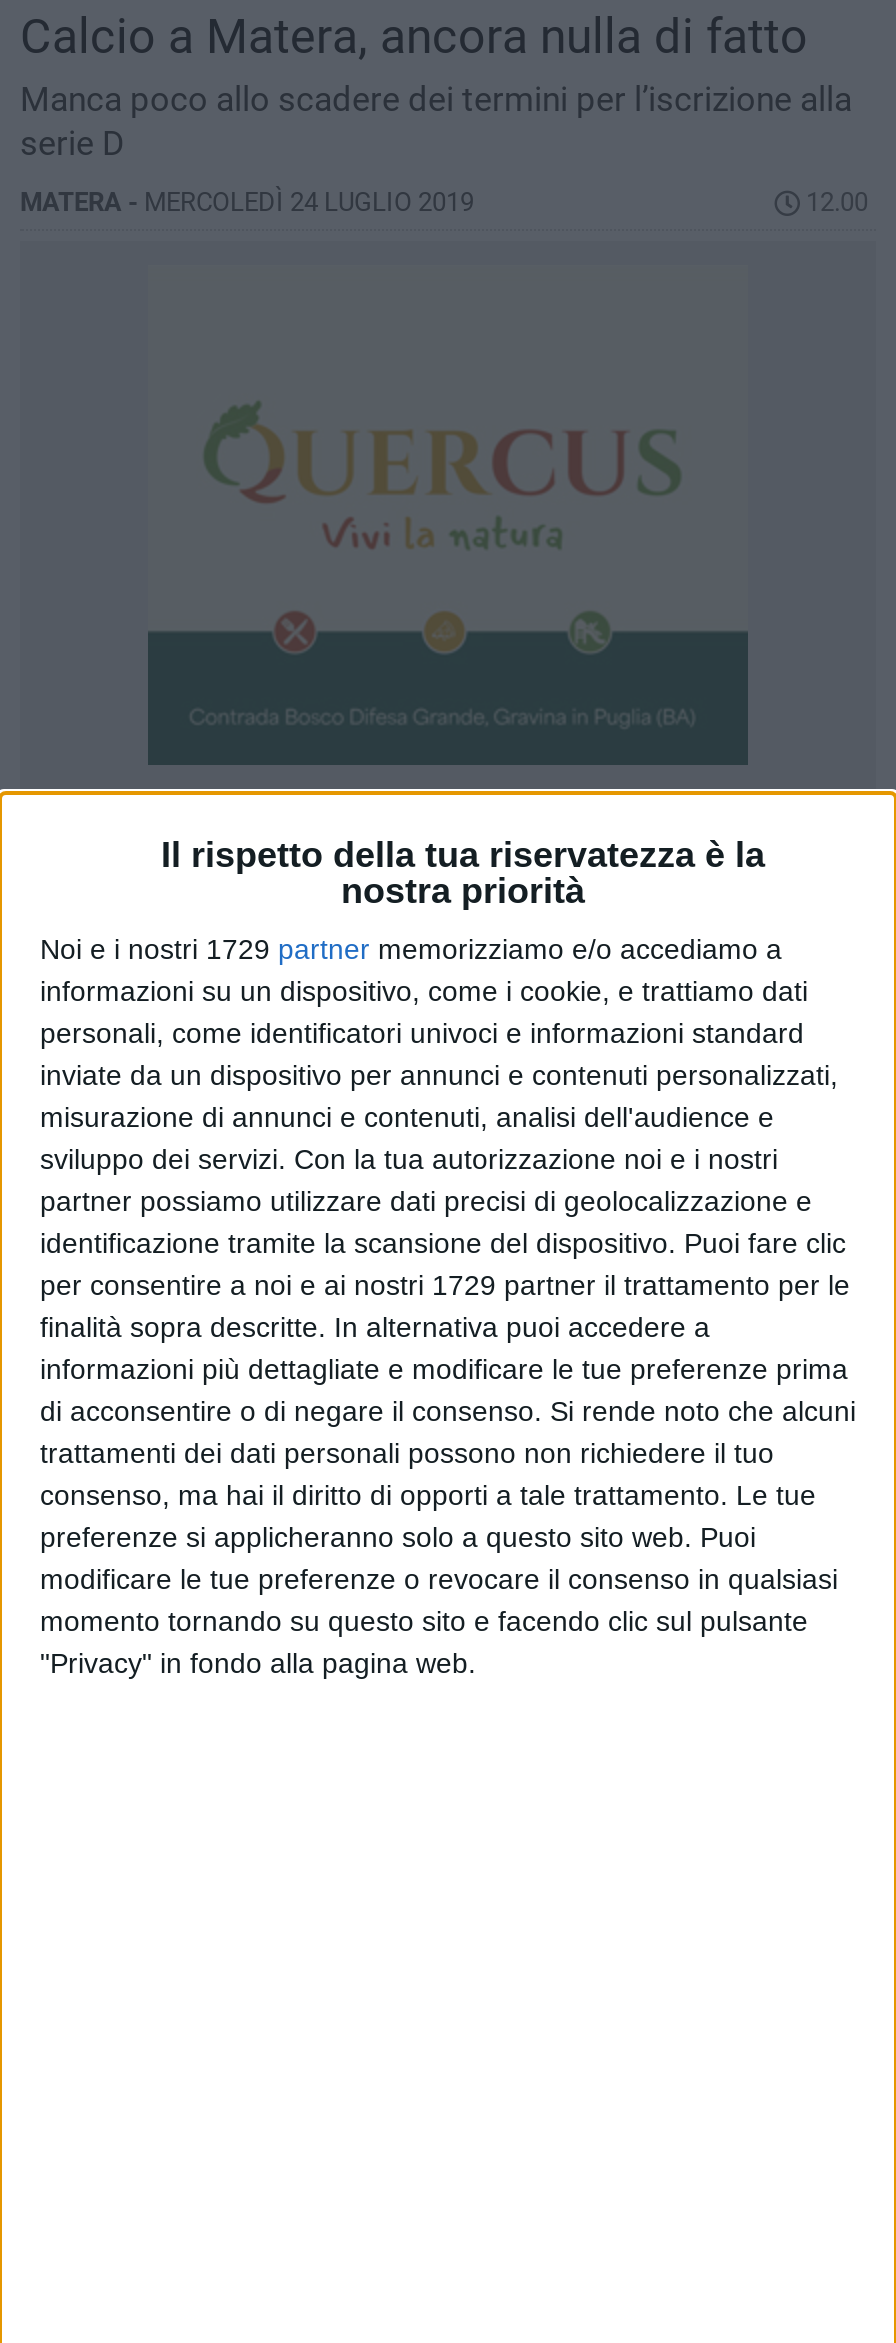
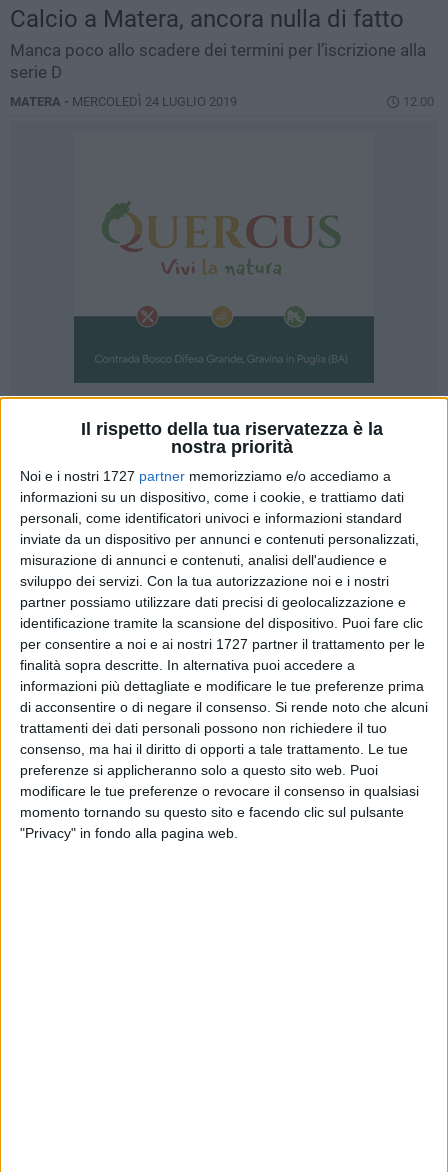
[40,934,782,966] Noi e i nostri 1729 partner memorizziamo e/o accediamo a -> [20,468,391,484] Noi e i nostri 1727 partner memorizziamo e/o accediamo a
[40,1270,850,1302] per consentire a noi e ai nostri 1729 partner il trattamento per le -> [20,636,425,652] per consentire a noi e ai nostri 1727 partner il trattamento per le

